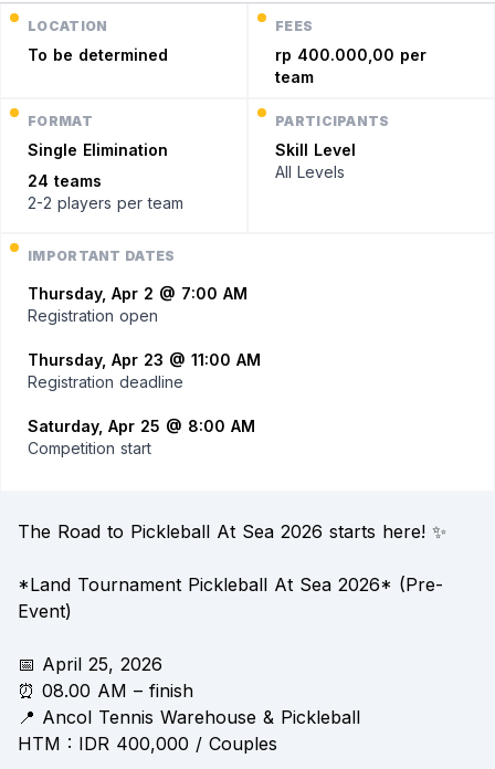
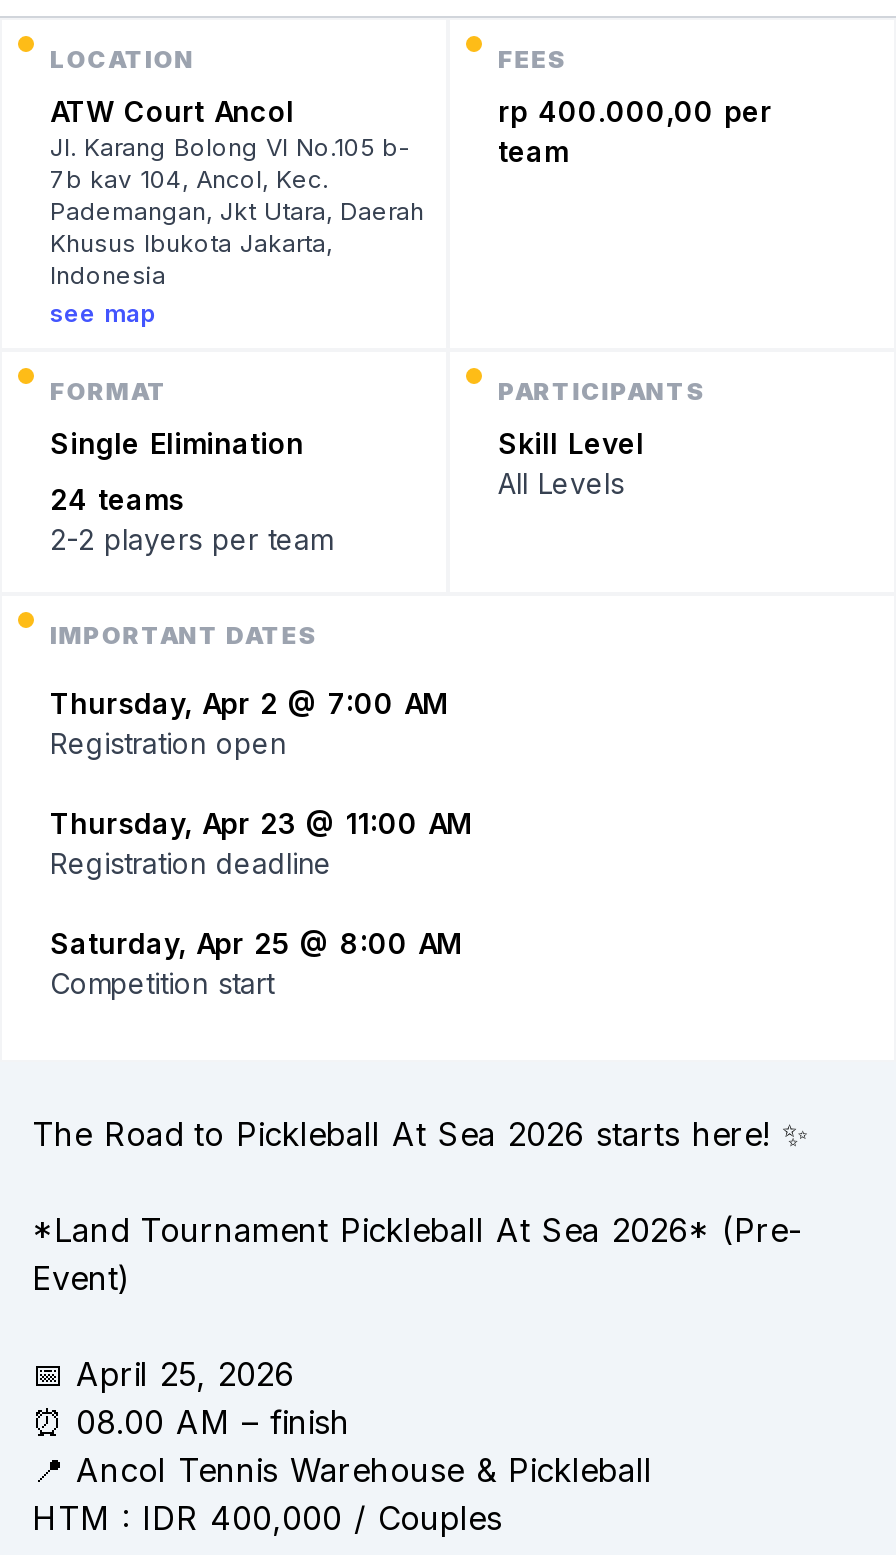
[28,45,168,64] To be determined -> [50,94,424,328] ATW Court Ancol | Jl. Karang Bolong VI No.105 b- | 7b kav 104, Ancol, Kec. | Pademangan, Jkt Utara, Daerah | Khusus Ibukota Jakarta, | Indonesia | see map

